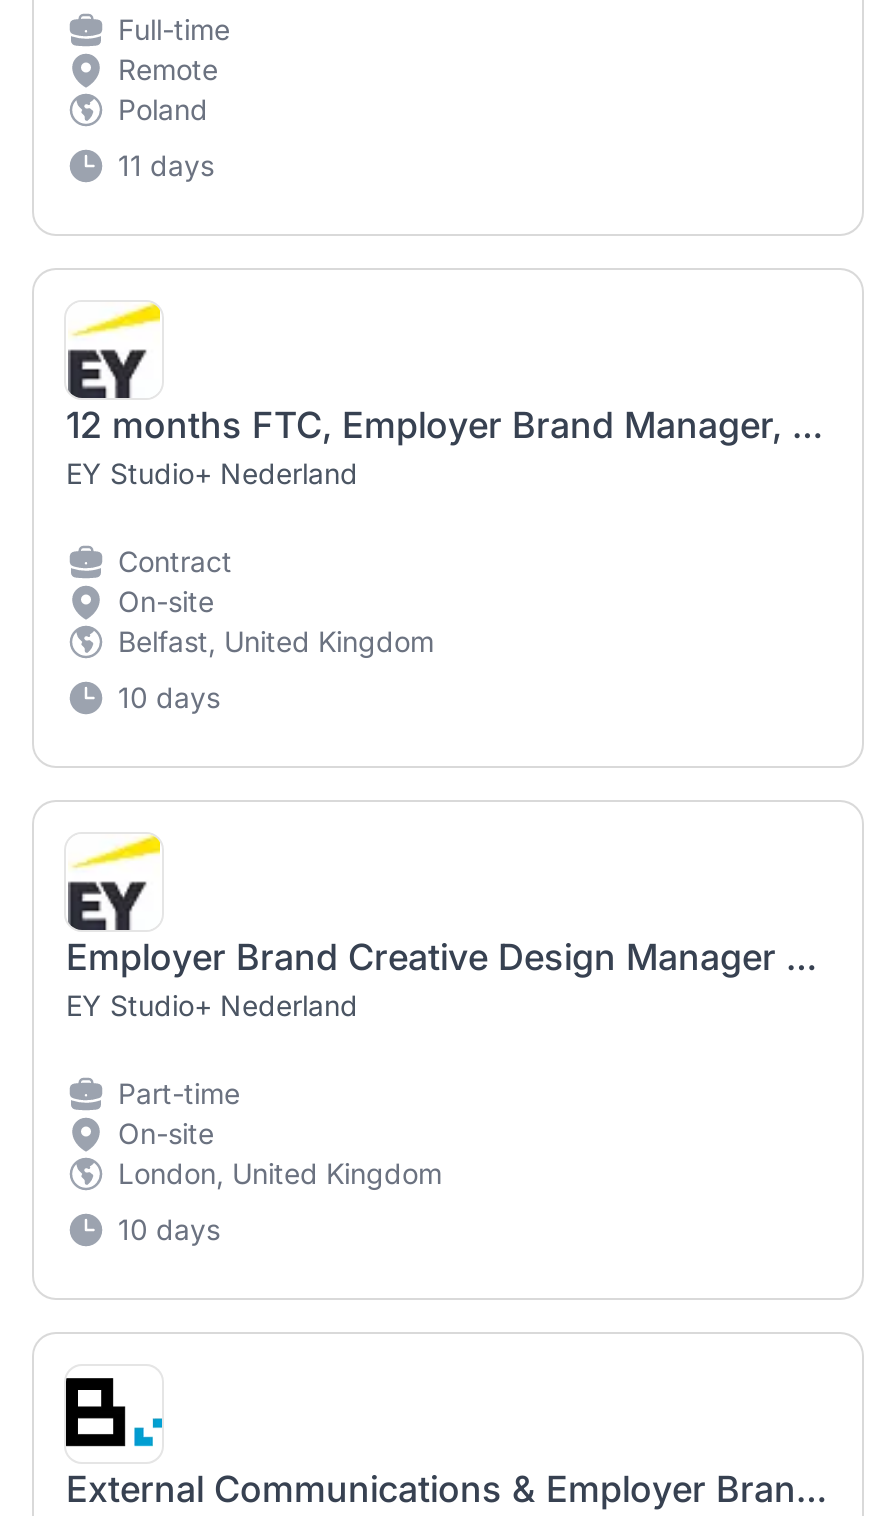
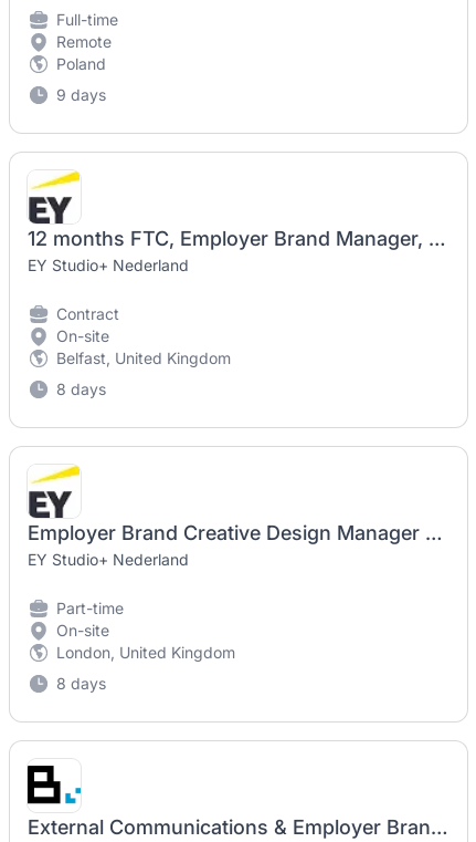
[118,149,214,183] 11 days -> [56,86,106,104] 9 days
[118,681,220,715] 10 days -> [56,380,106,399] 8 days
[118,1213,220,1247] 10 days -> [56,674,106,693] 8 days

